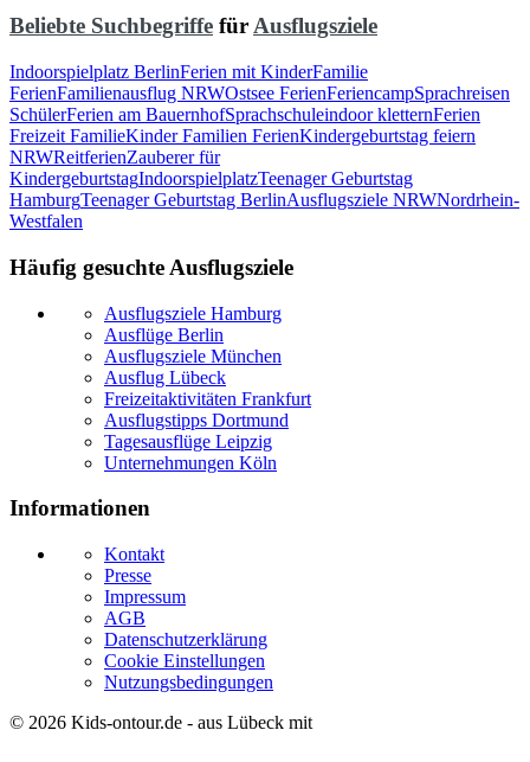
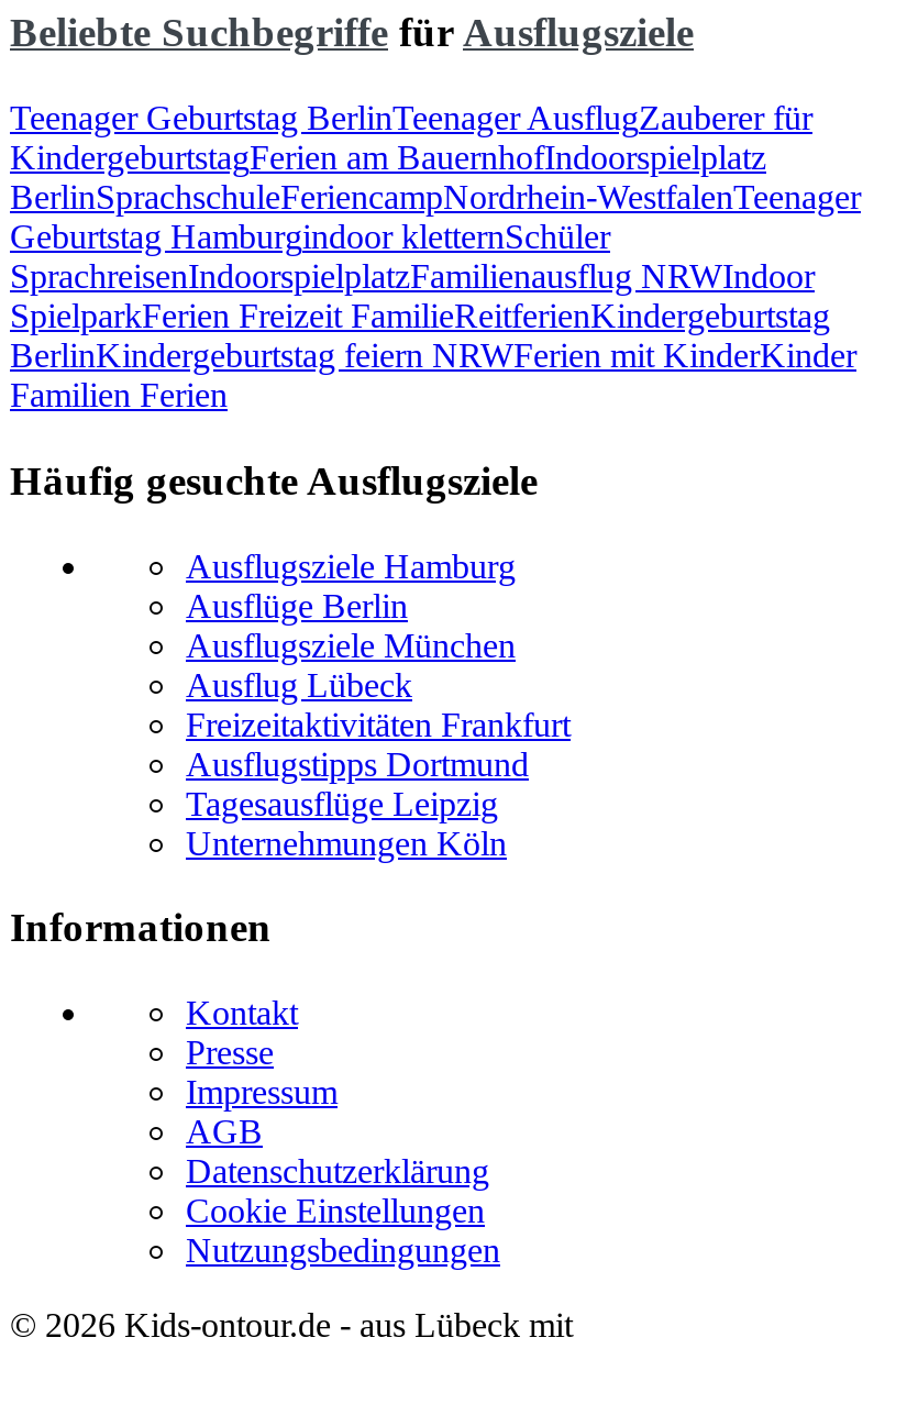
[9,62,519,231] Indoorspielplatz BerlinFerien mit KinderFamilie | FerienFamilienausflug NRWOstsee FerienFeriencampSprachreisen | SchülerFerien am BauernhofSprachschuleindoor kletternFerien | Freizeit FamilieKinder Familien FerienKindergeburtstag feiern | NRWReitferienZauberer für | KindergeburtstagIndoorspielplatzTeenager Geburtstag | HamburgTeenager Geburtstag BerlinAusflugsziele NRWNordrhein- | Westfalen -> [10,99,861,414] Teenager Geburtstag BerlinTeenager AusflugZauberer für | KindergeburtstagFerien am BauernhofIndoorspielplatz | BerlinSprachschuleFeriencampNordrhein-WestfalenTeenager | Geburtstag Hamburgindoor kletternSchüler | SprachreisenIndoorspielplatzFamilienausflug NRWIndoor | SpielparkFerien Freizeit FamilieReitferienKindergeburtstag | BerlinKindergeburtstag feiern NRWFerien mit KinderKinder | Familien Ferien

